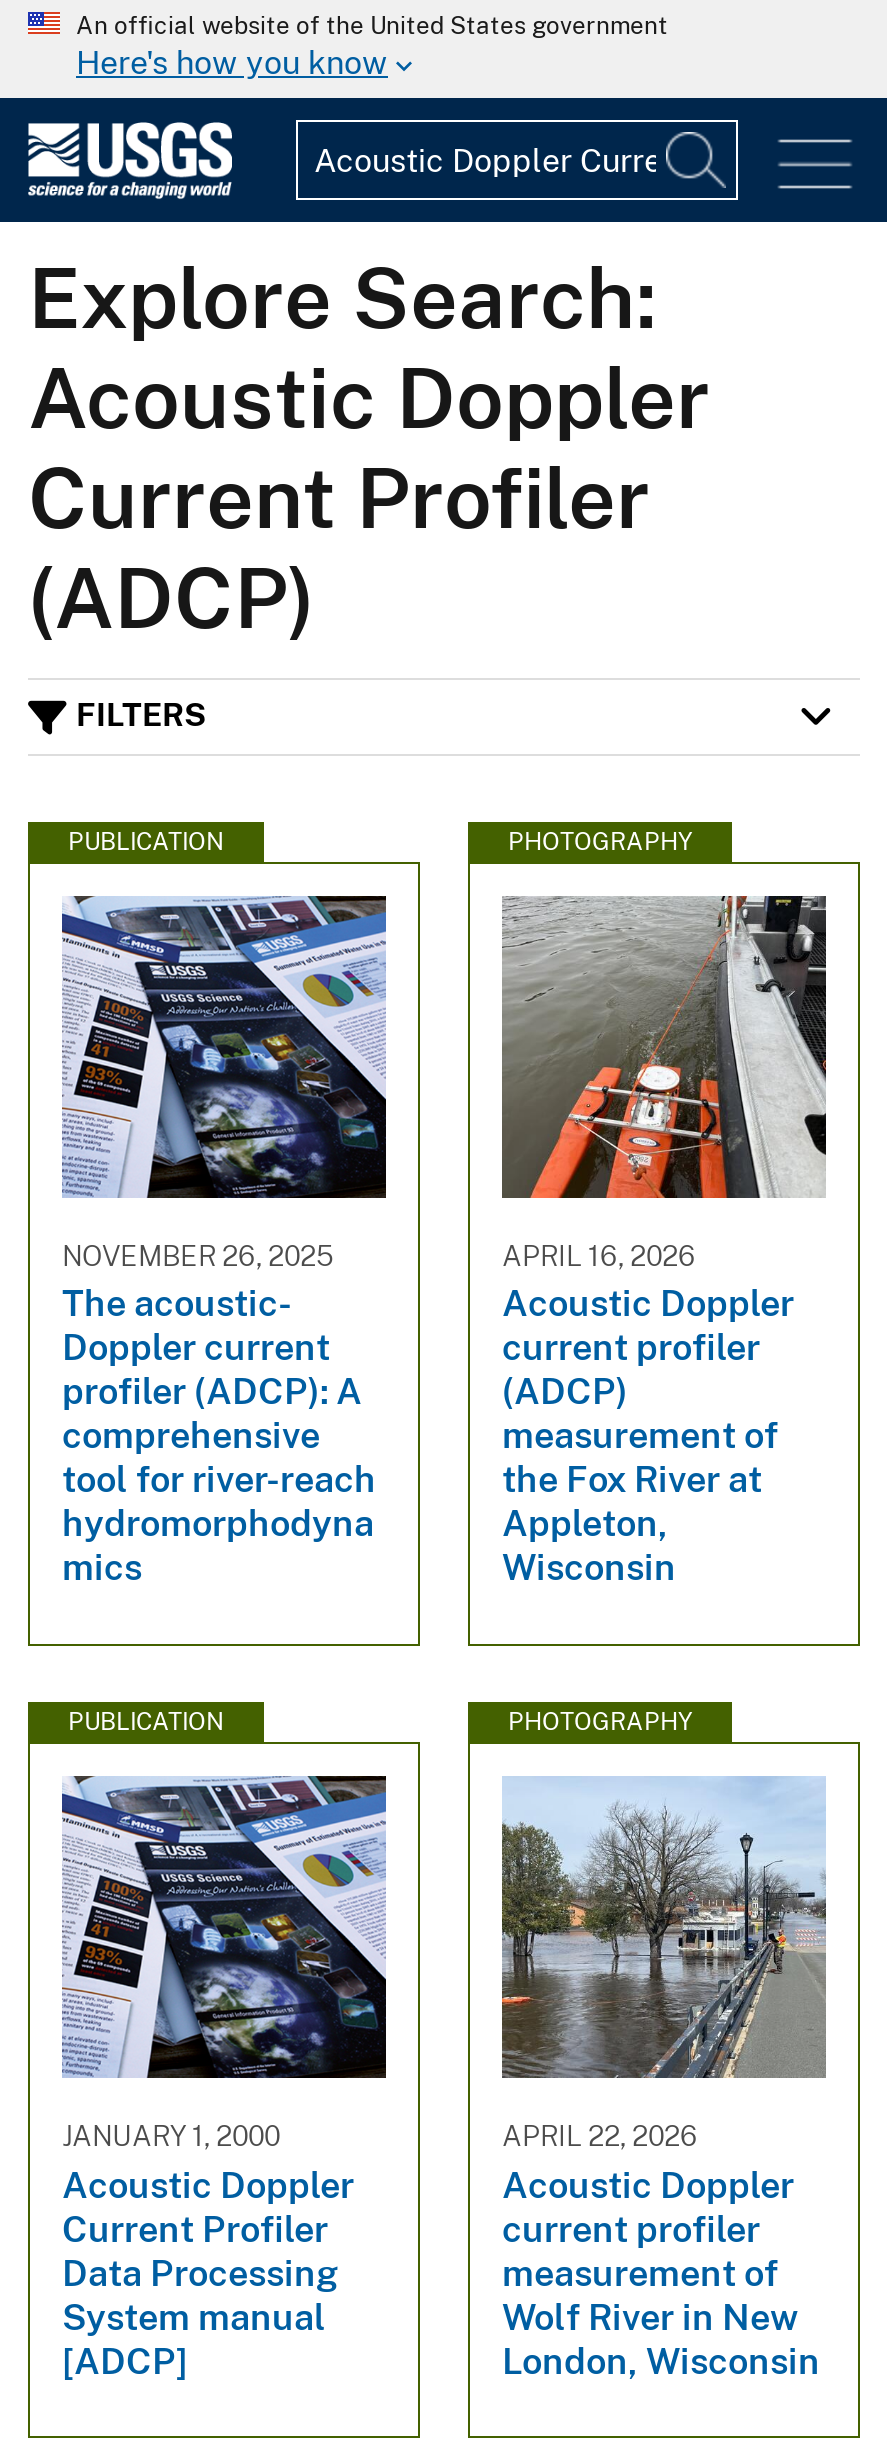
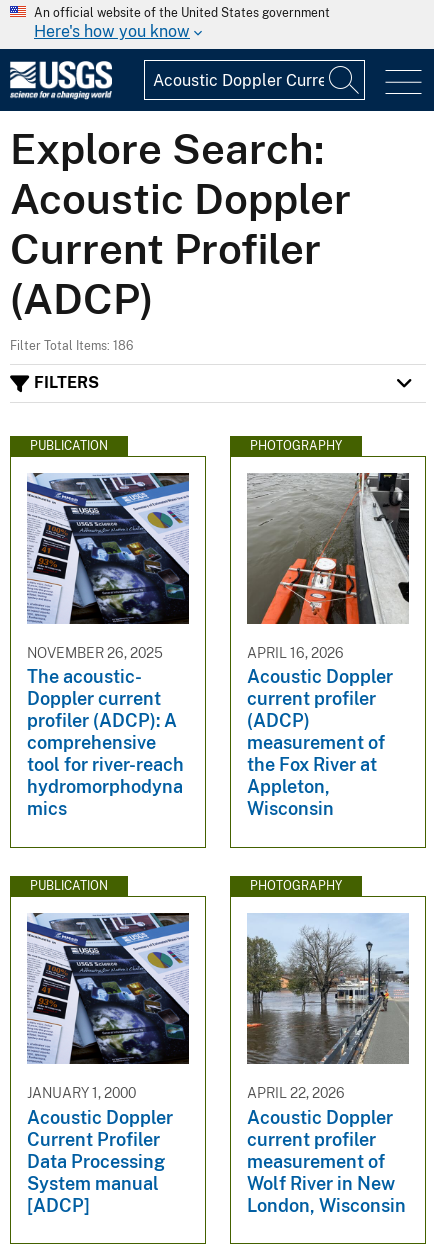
none -> [10,339,133,353] Filter Total Items: 186

